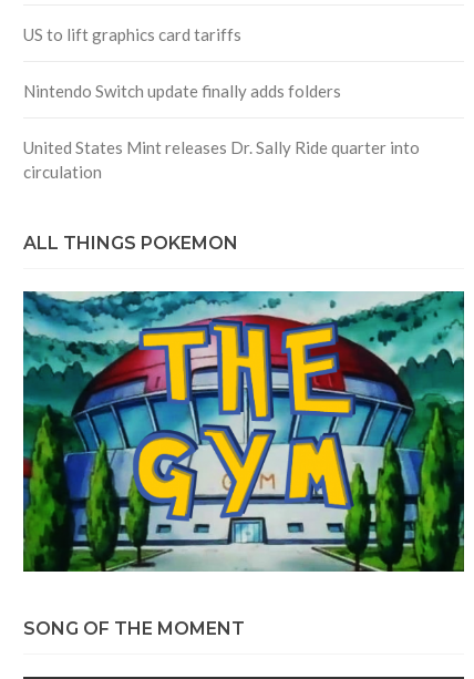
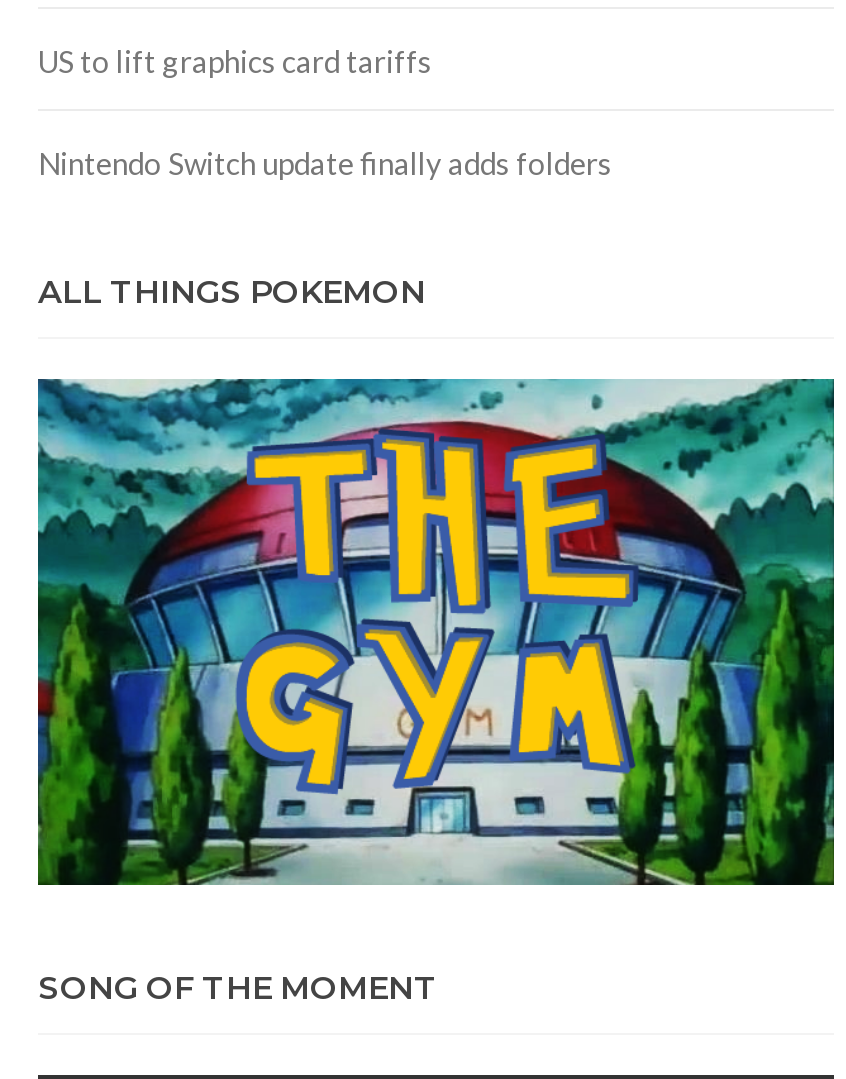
[23,137,420,181] United States Mint releases Dr. Sally Ride quarter into | circulation -> none

